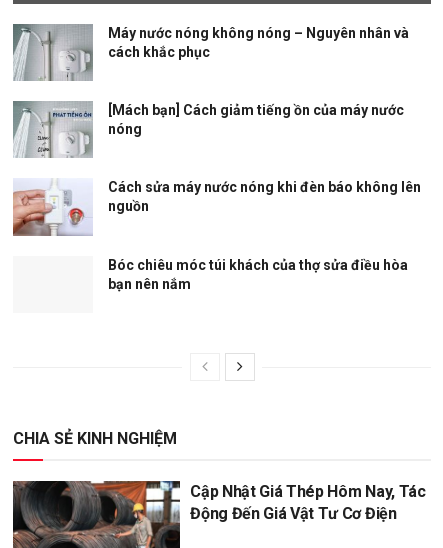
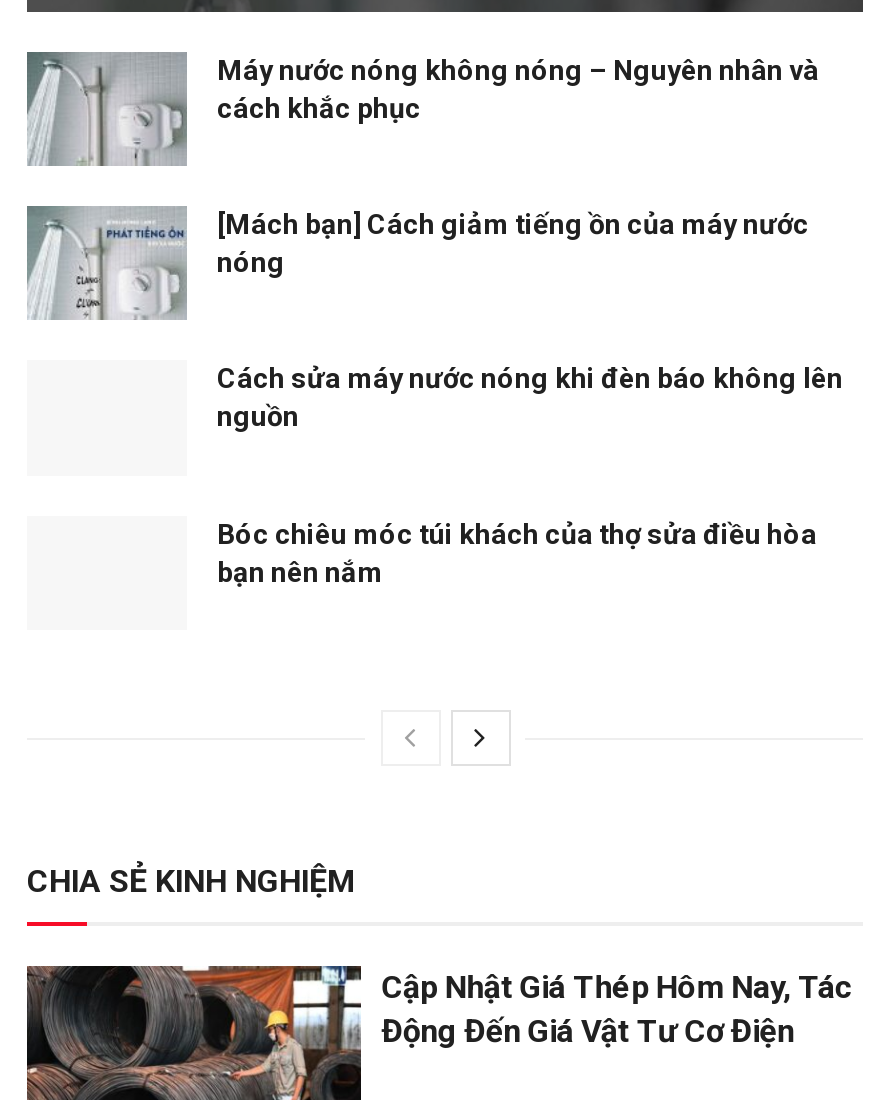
[12,183,93,237] [image] -> none

